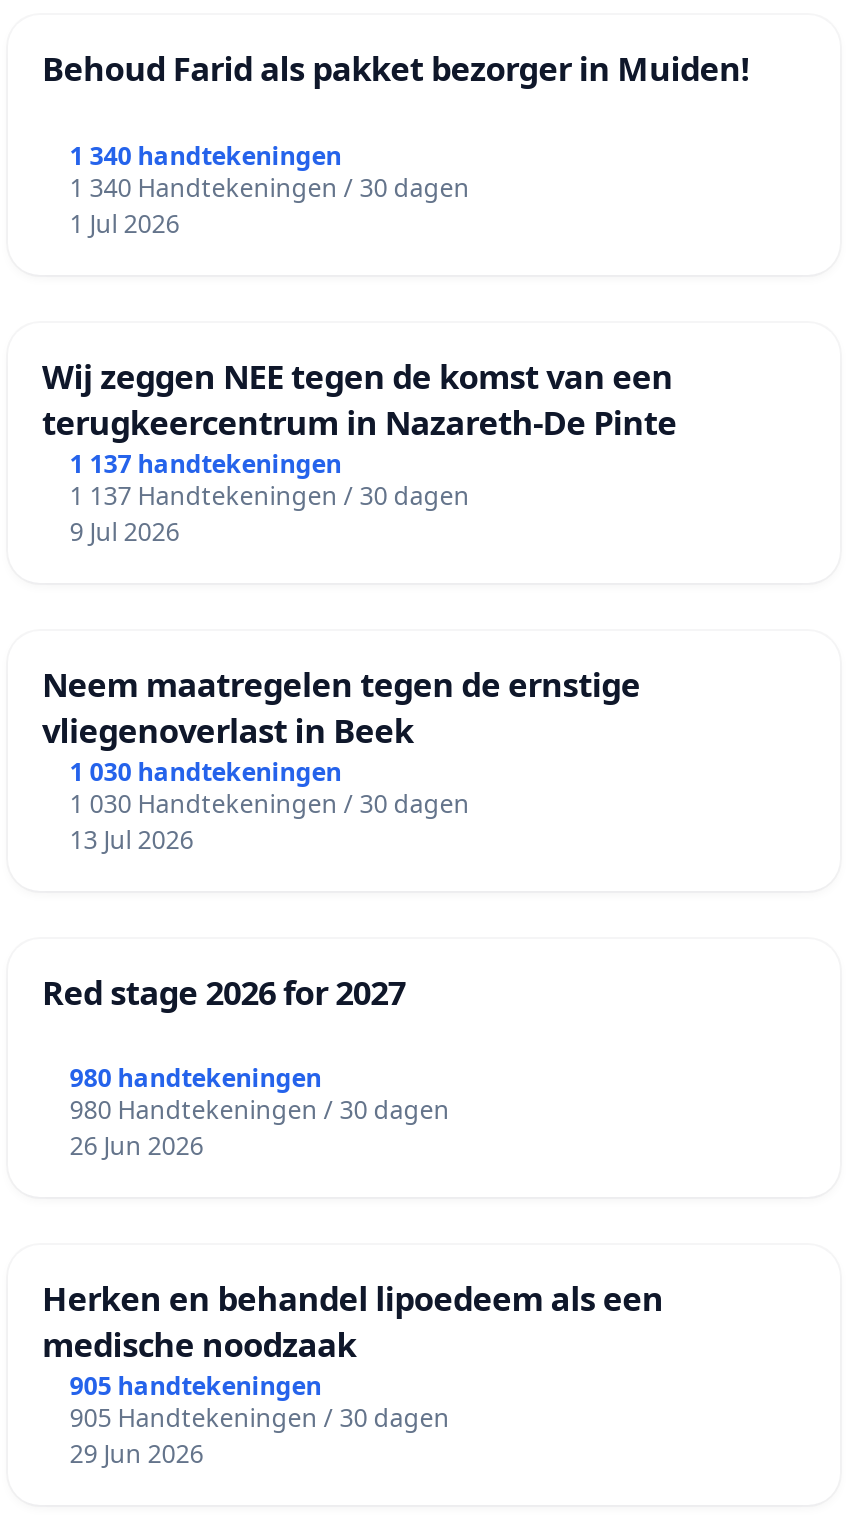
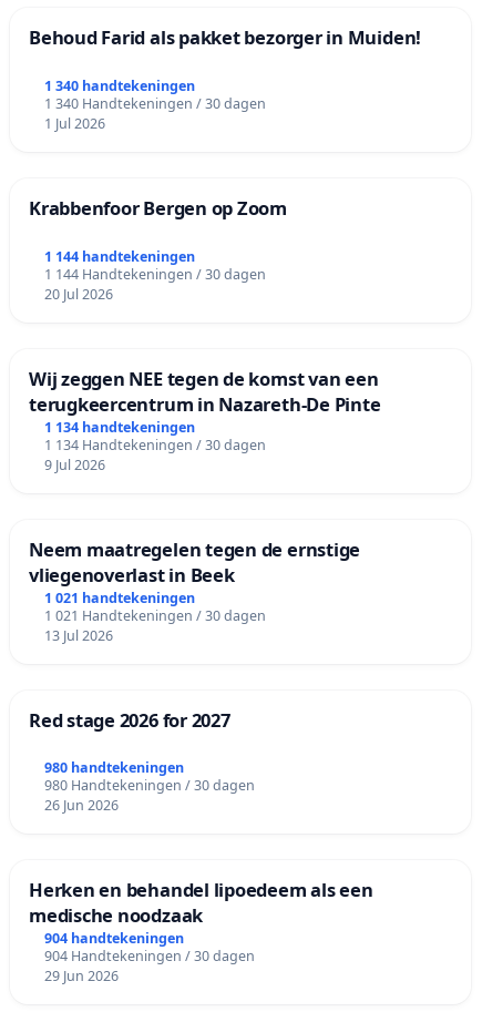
none -> [29,195,287,304] Krabbenfoor Bergen op Zoom | 1 144 handtekeningen | 1 144 Handtekeningen / 30 dagen | 20 Jul 2026
[70,447,342,481] 1 137 handtekeningen -> [44,418,195,436] 1 134 handtekeningen
[70,479,470,513] 1 137 Handtekeningen / 30 dagen -> [44,435,266,454] 1 134 Handtekeningen / 30 dagen
[70,754,342,788] 1 030 handtekeningen -> [44,588,195,607] 1 021 handtekeningen
[70,786,470,820] 1 030 Handtekeningen / 30 dagen -> [44,606,266,625] 1 021 Handtekeningen / 30 dagen
[70,1370,322,1404] 905 handtekeningen -> [44,929,184,948] 904 handtekeningen
[70,1402,450,1436] 905 Handtekeningen / 30 dagen -> [44,947,255,966] 904 Handtekeningen / 30 dagen

